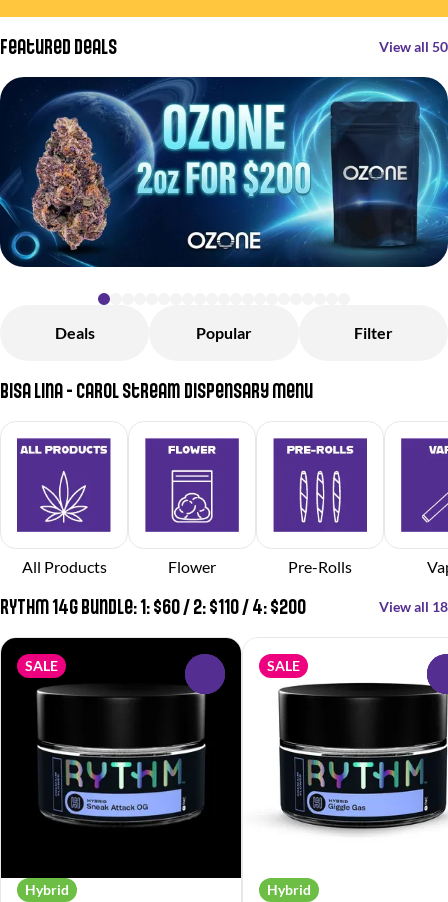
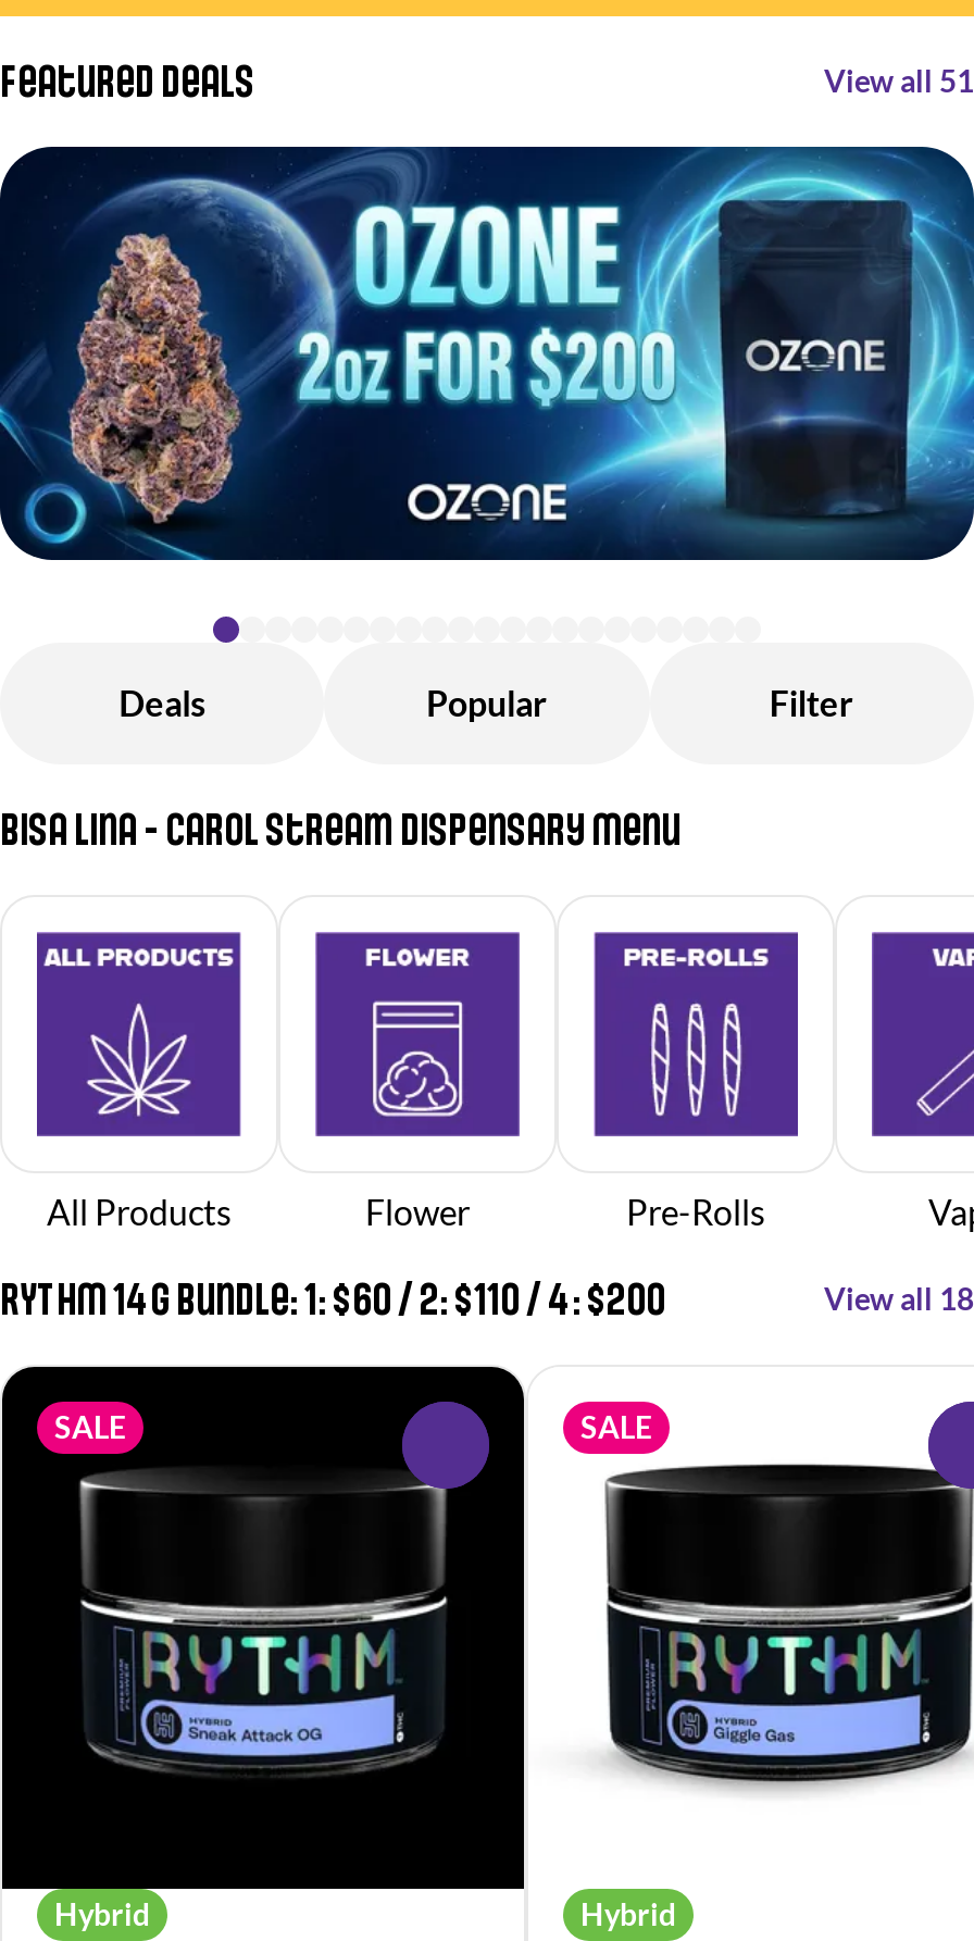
[379,38,448,55] View all 50 -> [824,62,974,99] View all 51

